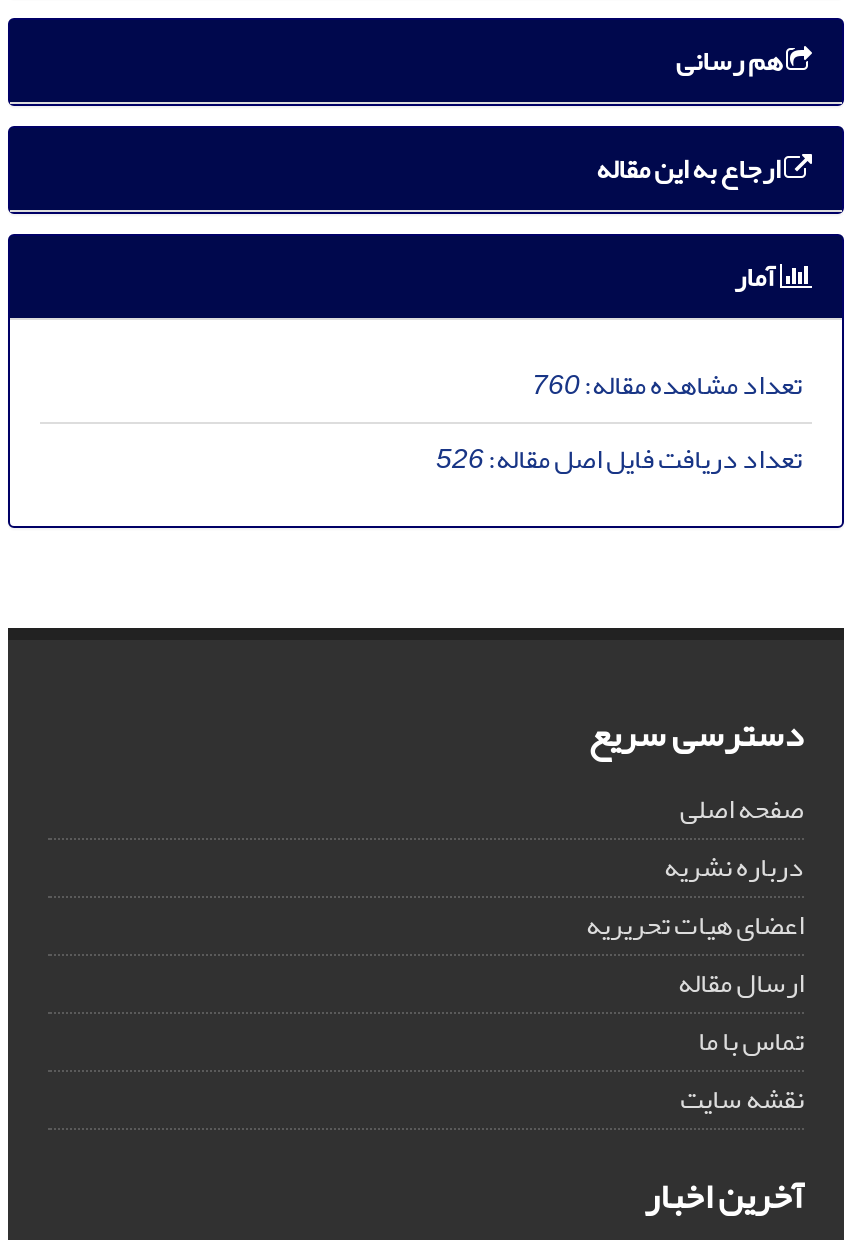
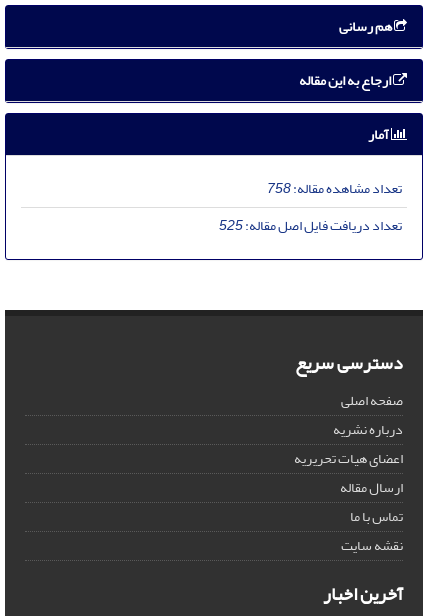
[532,357,802,411] تعداد مشاهده مقاله:760 -> [267,175,402,202] تعداد مشاهده مقاله:758
[436,431,802,485] تعداد دریافت فایل اصل مقاله:526 -> [219,212,402,239] تعداد دریافت فایل اصل مقاله:525

